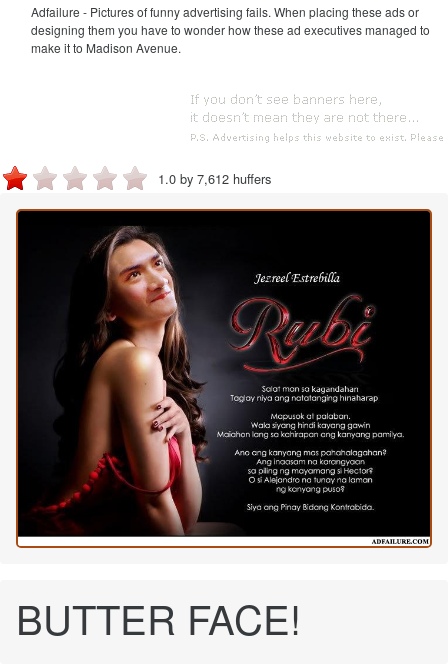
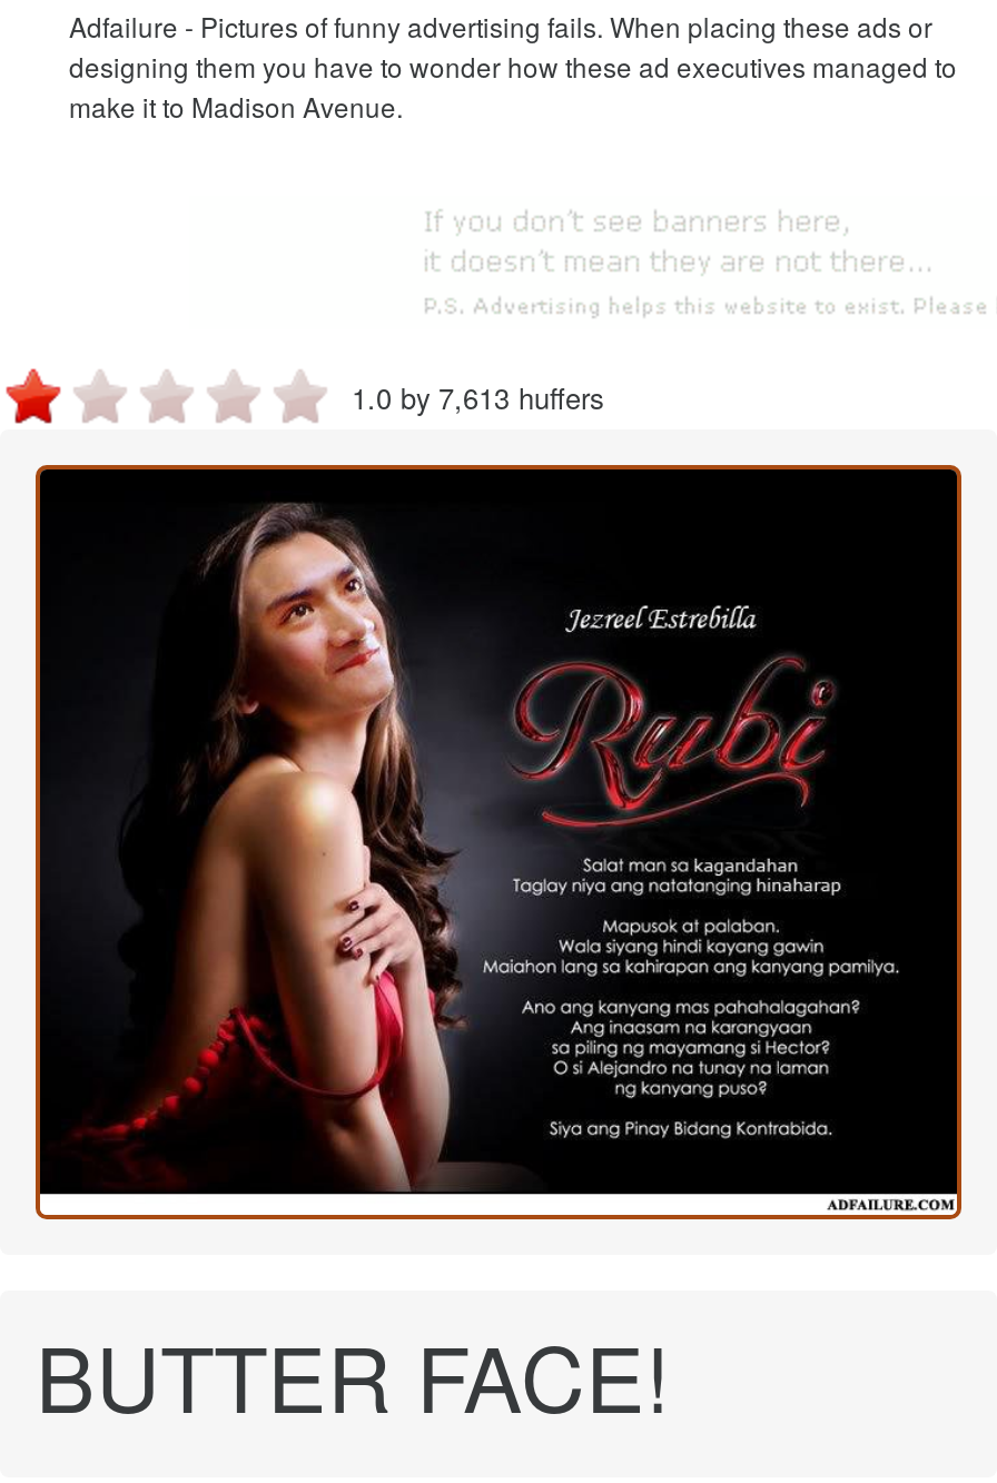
[158,168,271,187] 1.0 by 7,612 huffers -> [352,375,603,417] 1.0 by 7,613 huffers

